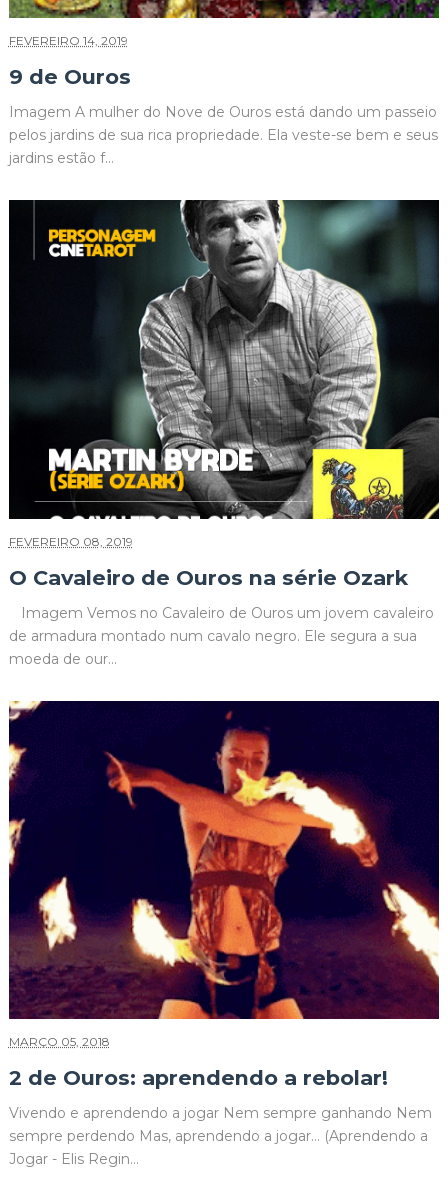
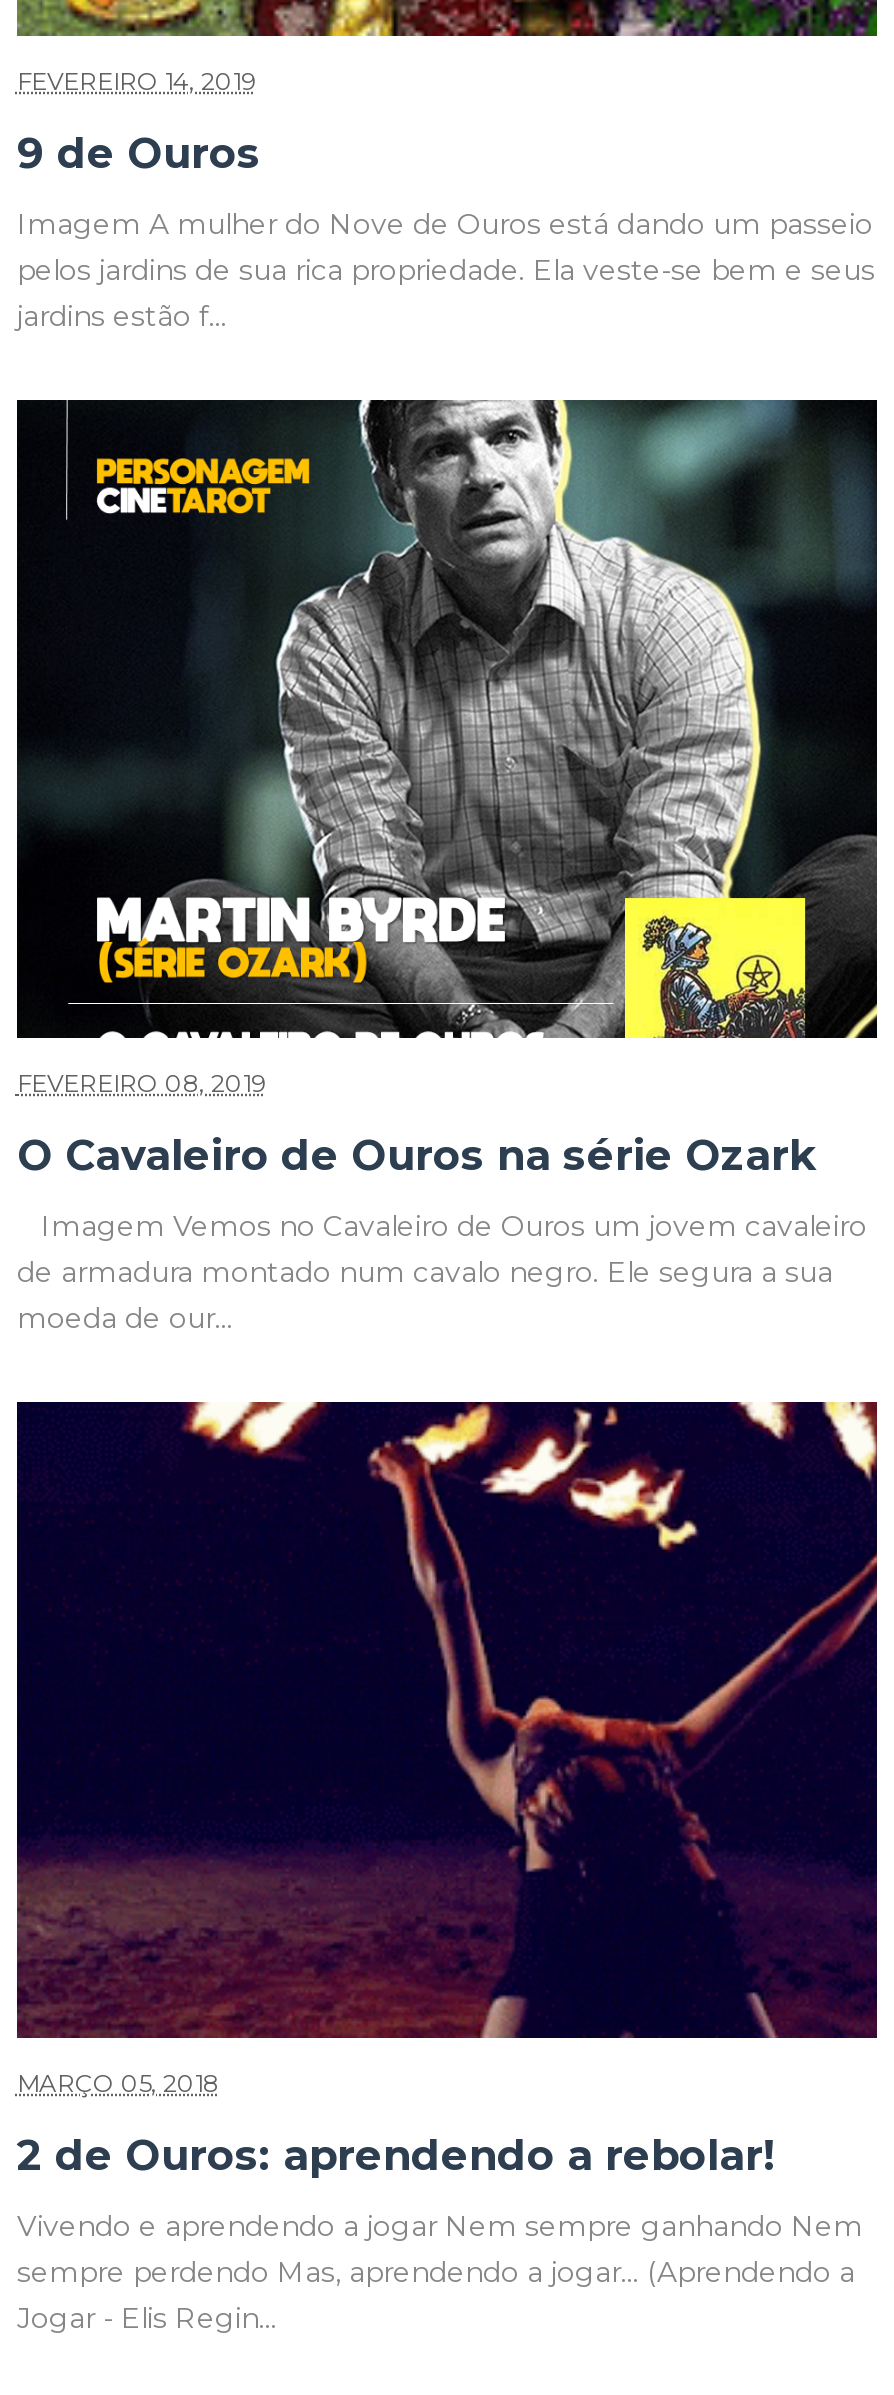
[8,700,440,1020] [image] -> [15,1400,879,2040] [image]

